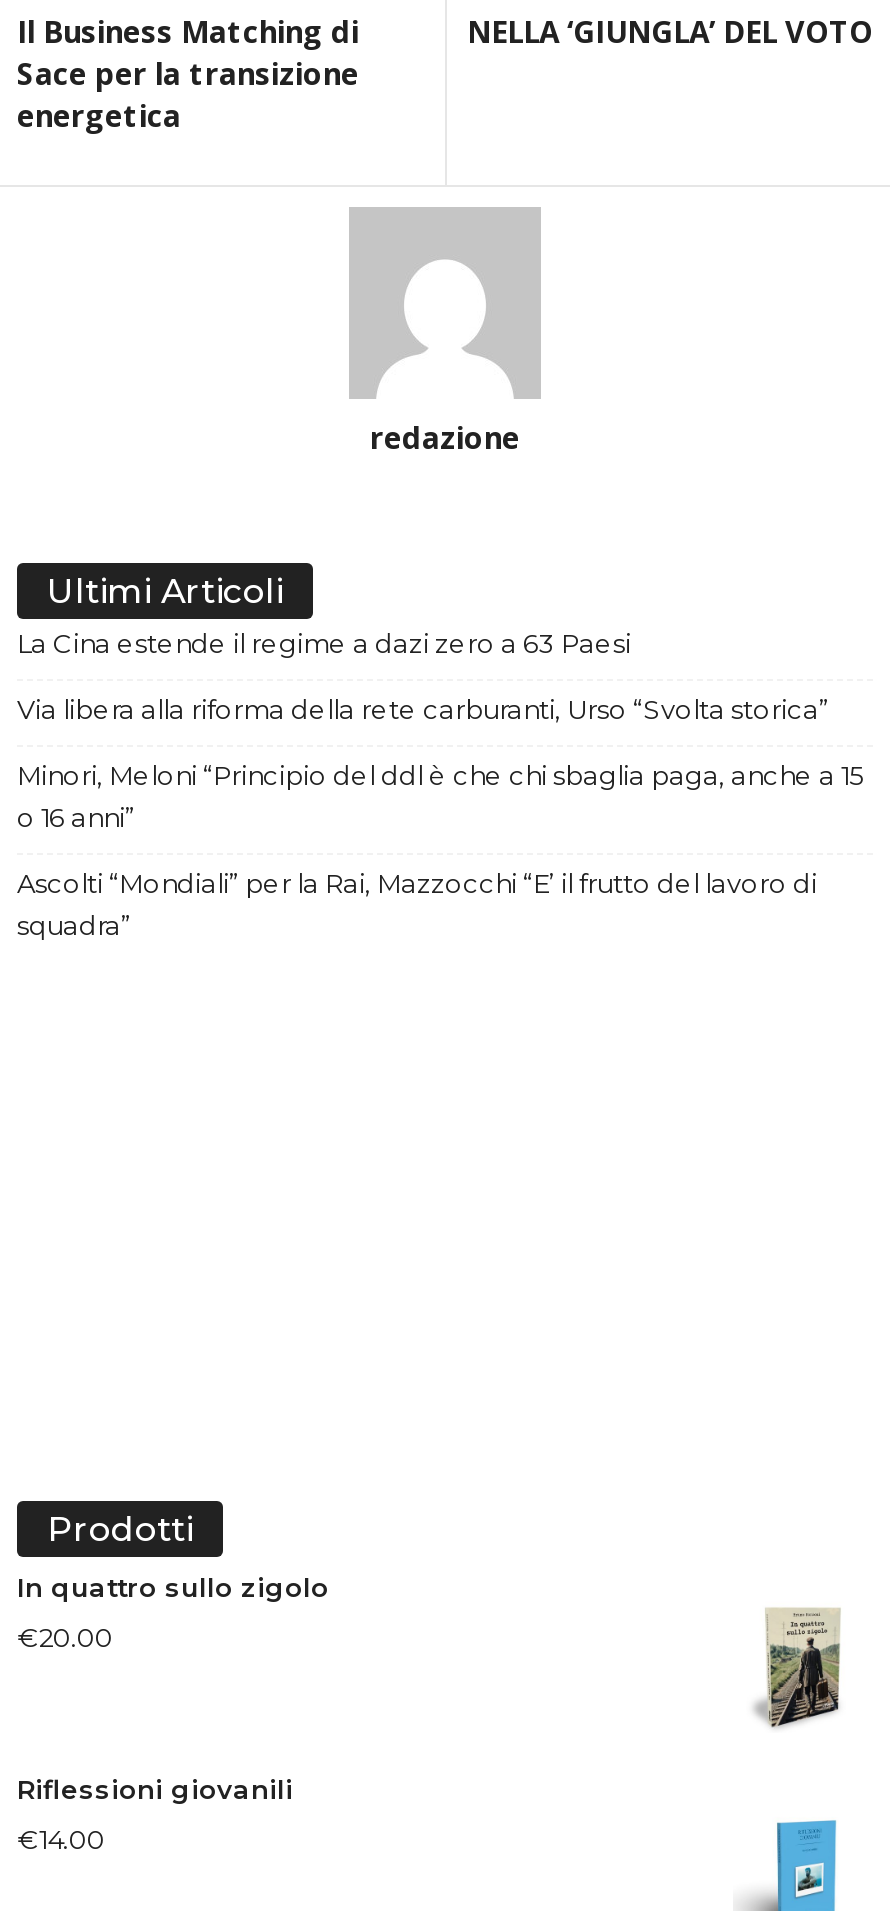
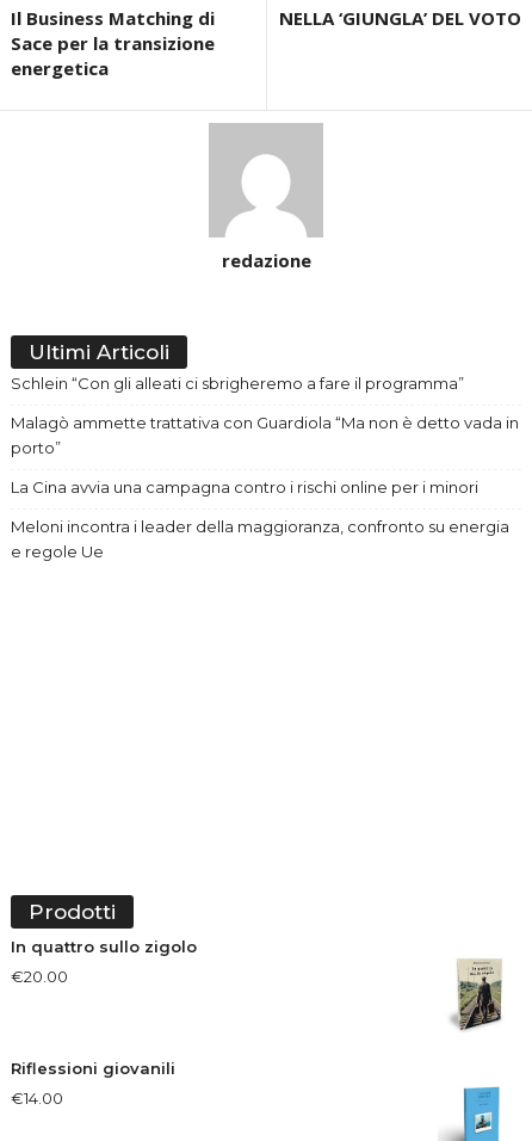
[17,626,631,658] La Cina estende il regime a dazi zero a 63 Paesi -> [11,374,464,393] Schlein “Con gli alleati ci sbrigheremo a fare il programma”
[17,692,829,724] Via libera alla riforma della rete carburanti, Urso “Svolta storica” -> [11,413,519,457] Malagò ammette trattativa con Guardiola “Ma non è detto vada in | porto”
[17,758,863,832] Minori, Meloni “Principio del ddl è che chi sbaglia paga, anche a 15 | o 16 anni” -> [11,477,478,497] La Cina avvia una campagna contro i rischi online per i minori
[17,866,817,940] Ascolti “Mondiali” per la Rai, Mazzocchi “E’ il frutto del lavoro di | squadra” -> [11,517,509,561] Meloni incontra i leader della maggioranza, confronto su energia | e regole Ue

